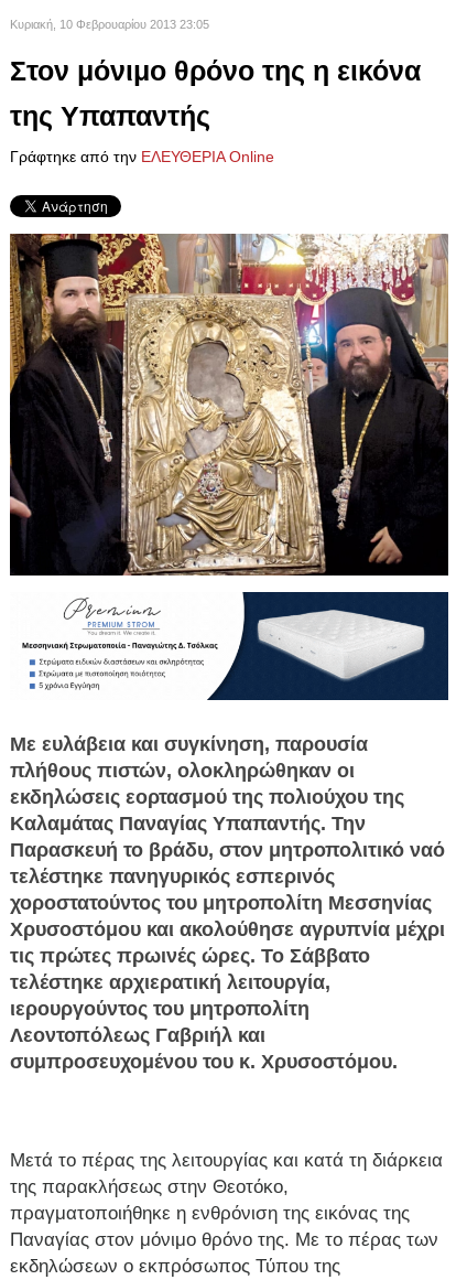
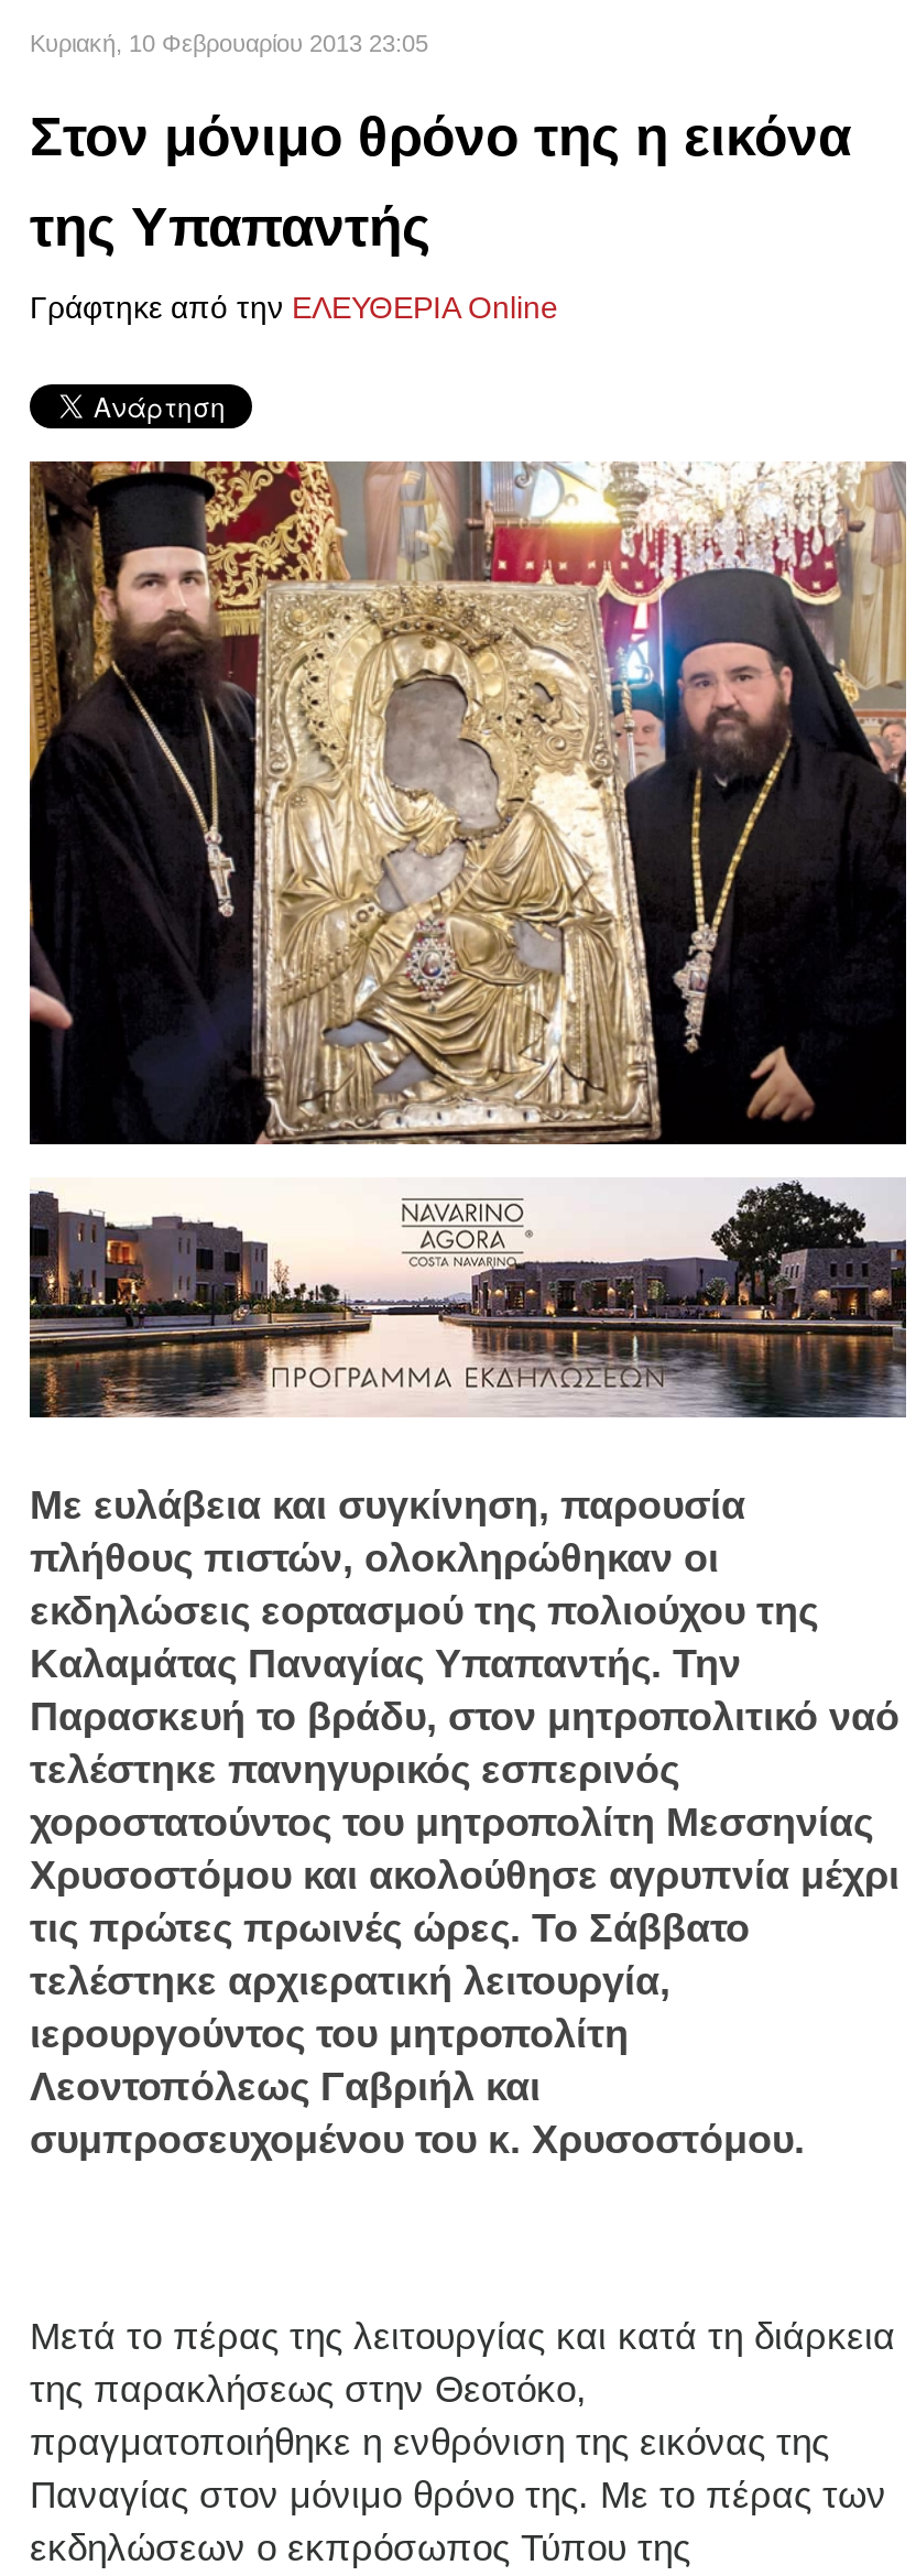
[10,591,449,701] [image] -> [28,1177,906,1420] [image]

